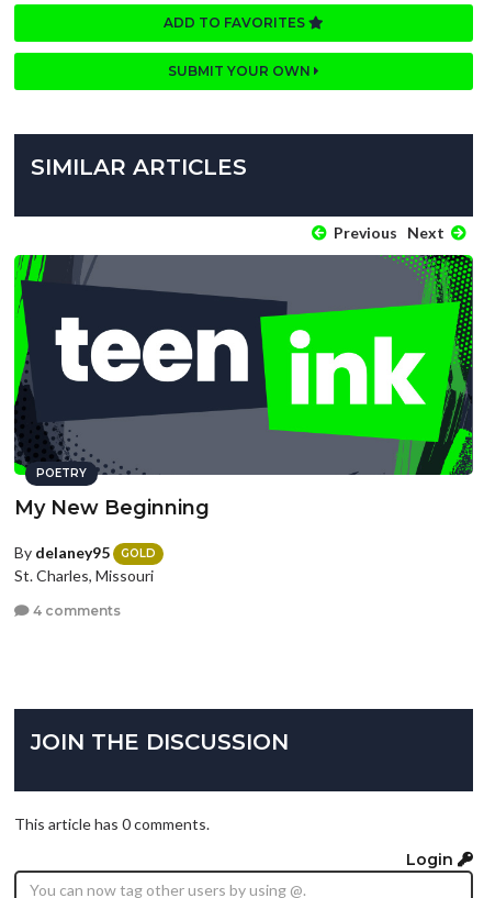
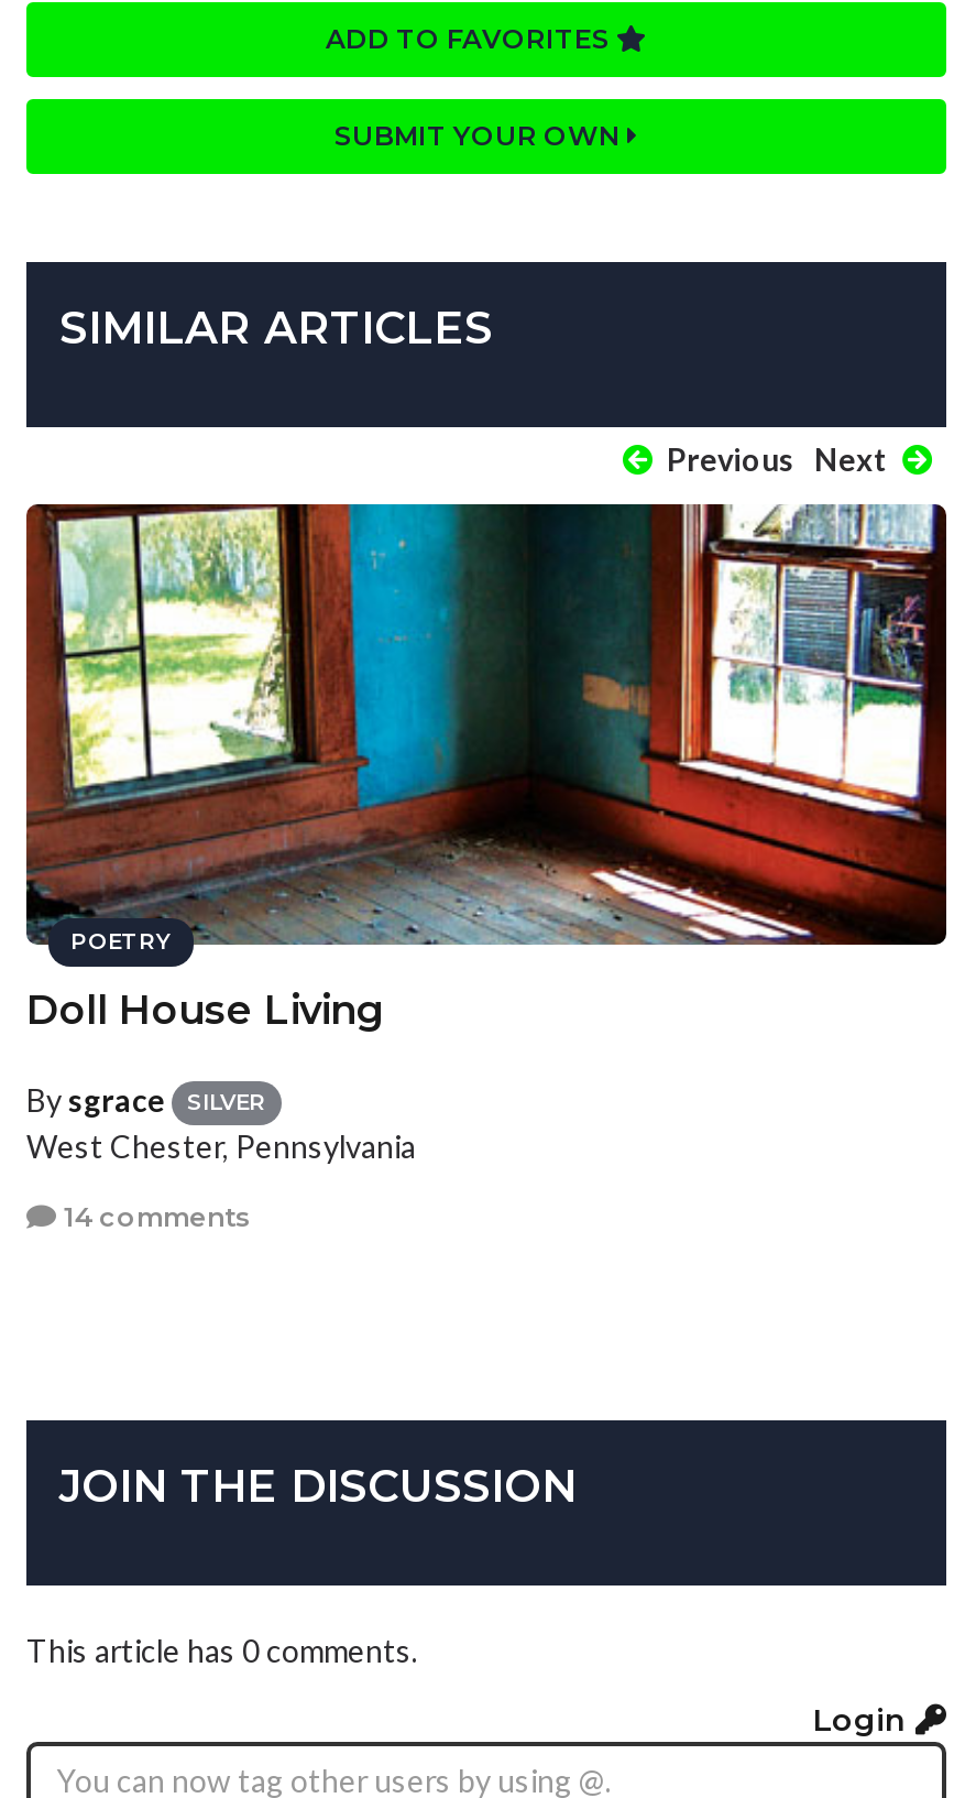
[13,254,474,520] [image] | My New Beginning -> [24,502,948,1035] [image] | Doll House Living
[14,543,156,585] By delaney95 | GOLD | St. Charles, Missouri -> [26,1081,416,1166] By sgrace | SILVER | West Chester, Pennsylvania
[30,602,121,619] 4 comments -> [57,1200,251,1233] 14 comments

